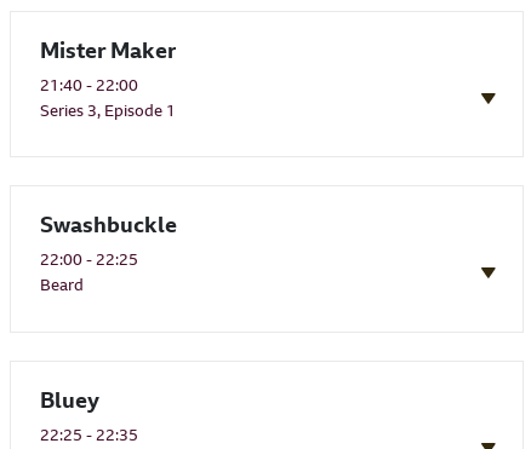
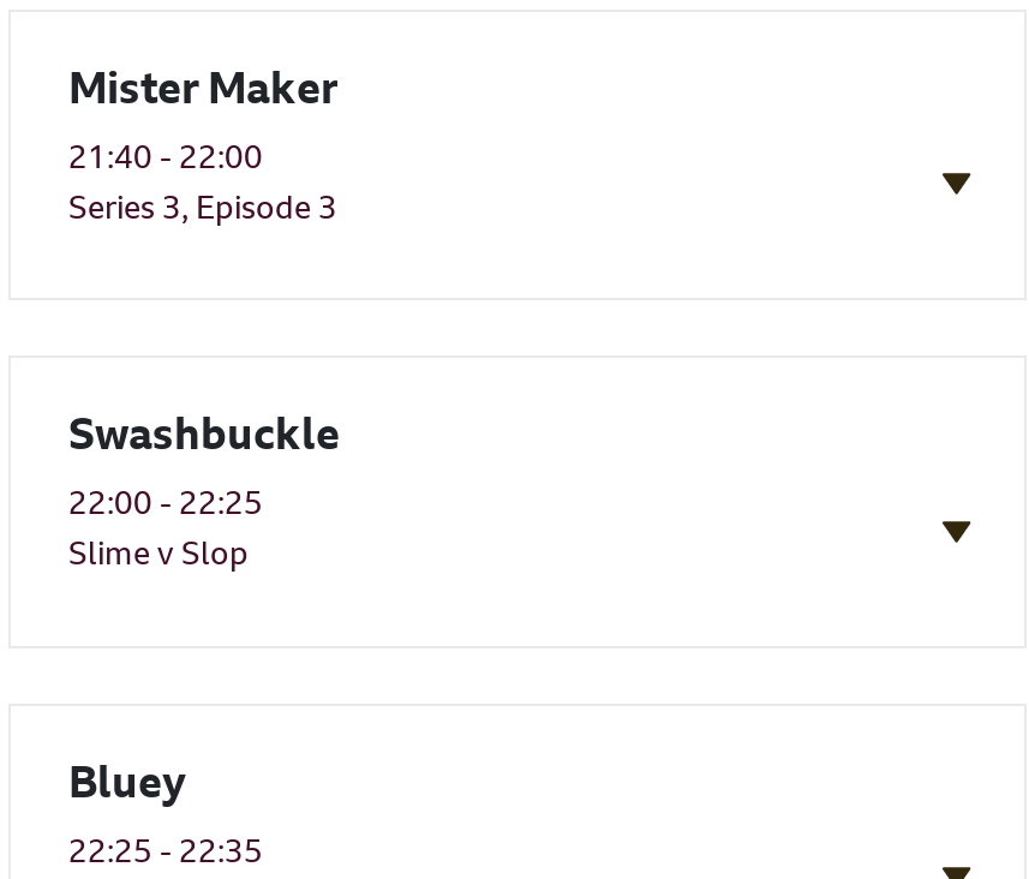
[40,104,176,120] Series 3, Episode 1 -> [68,195,337,226] Series 3, Episode 3
[40,279,84,295] Beard -> [68,541,249,573] Slime v Slop

